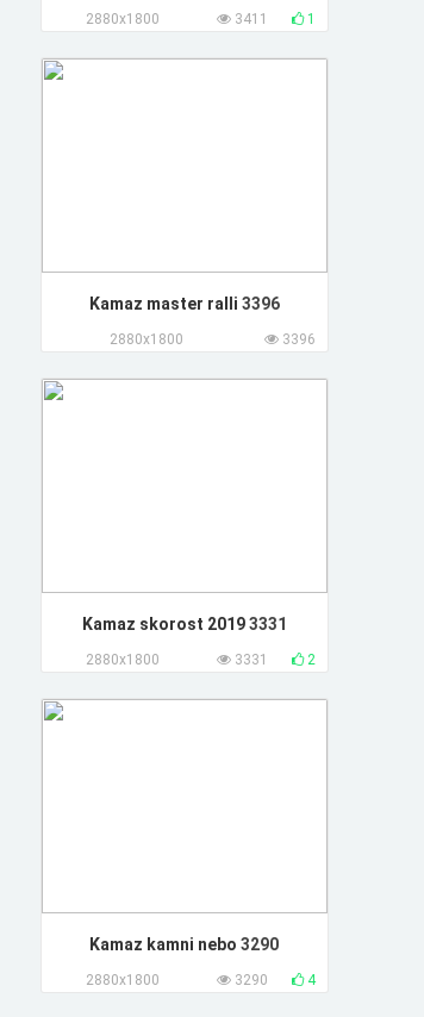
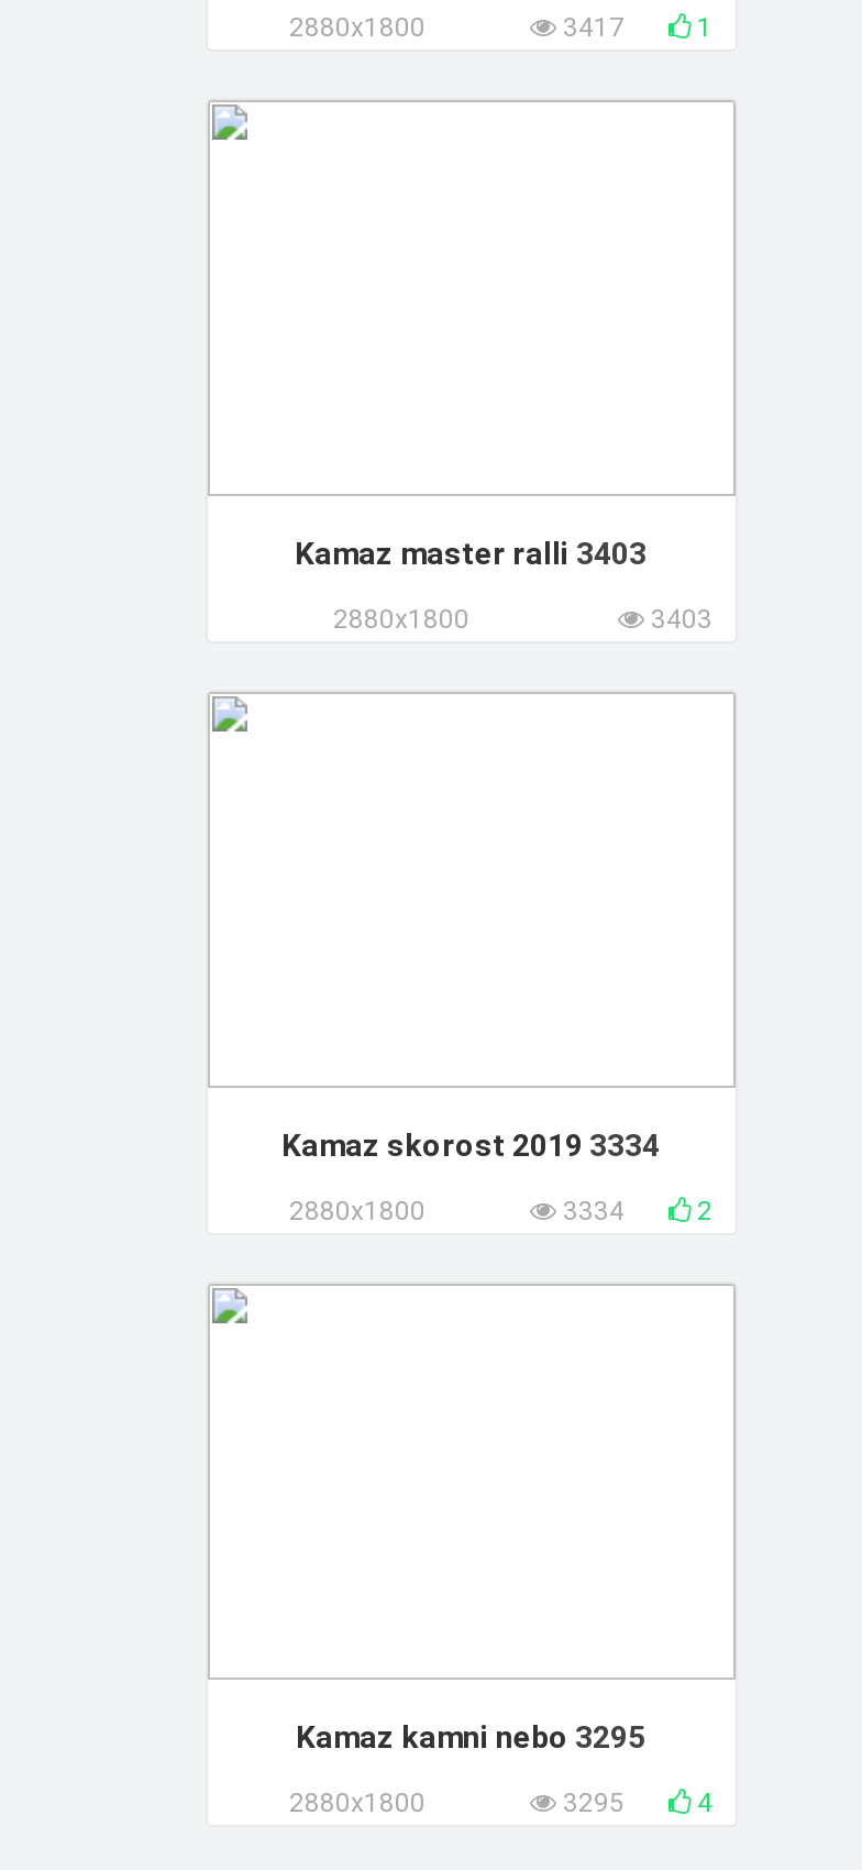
[230,11,267,28] 3411 -> [556,12,625,43] 3417
[89,294,279,313] Kamaz master ralli 3396 -> [295,536,646,571] Kamaz master ralli 3403
[278,331,315,348] 3396 -> [644,604,712,635] 3403
[82,615,286,634] Kamaz skorost 2019 3331 -> [281,1128,660,1163] Kamaz skorost 2019 3334
[230,652,267,668] 3331 -> [556,1196,625,1227] 3334
[89,935,279,954] Kamaz kamni nebo 3290 -> [296,1720,645,1755] Kamaz kamni nebo 3295
[230,972,267,989] 3290 -> [556,1788,625,1819] 3295

